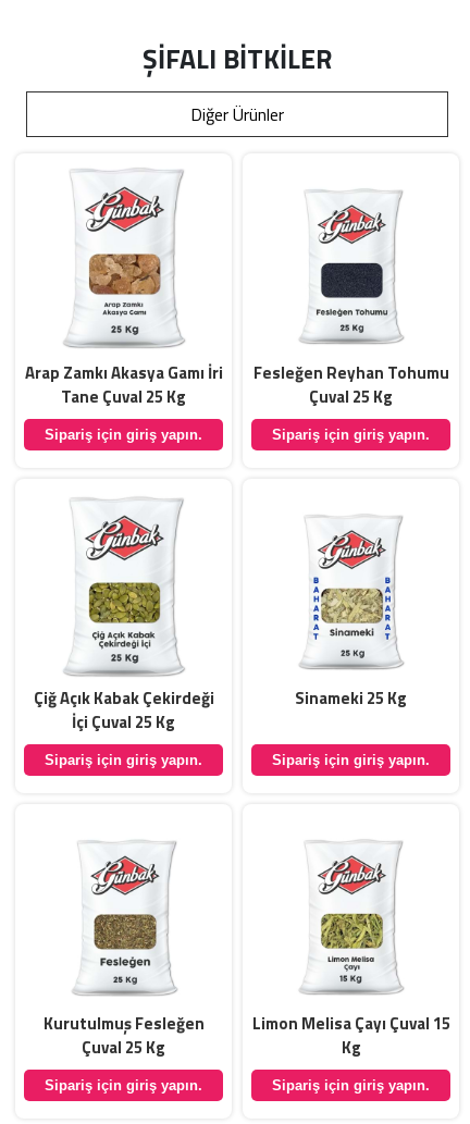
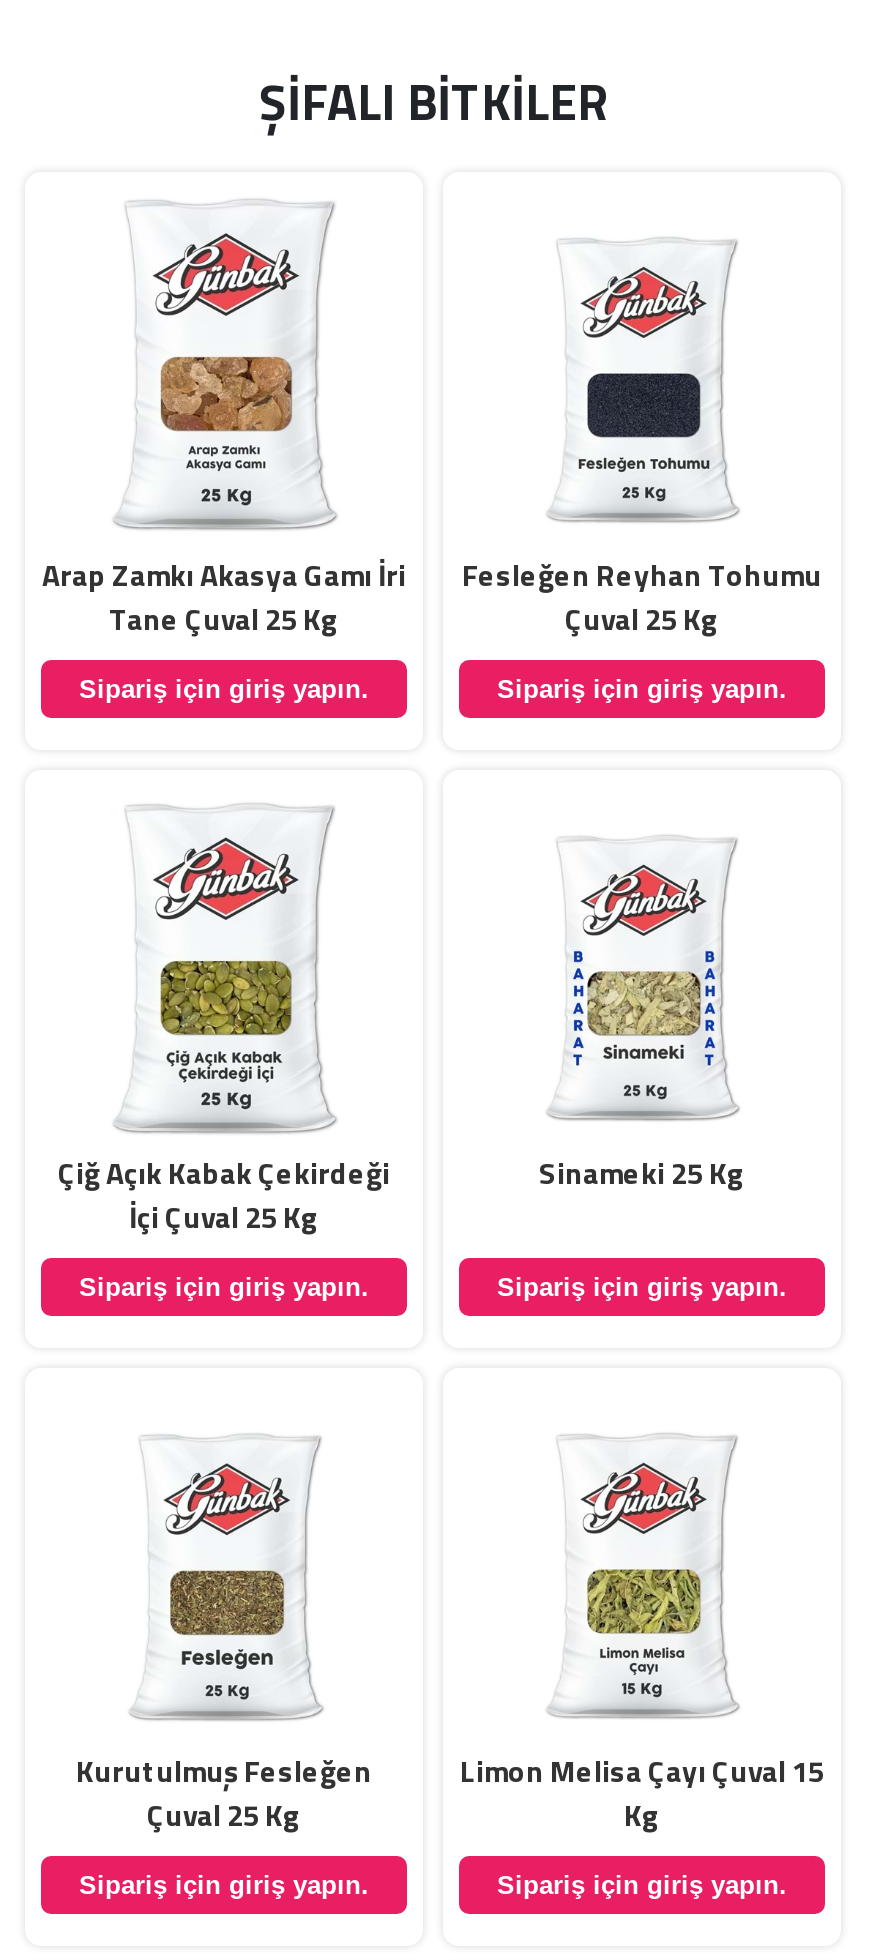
[190,101,284,127] Diğer Ürünler -> none

